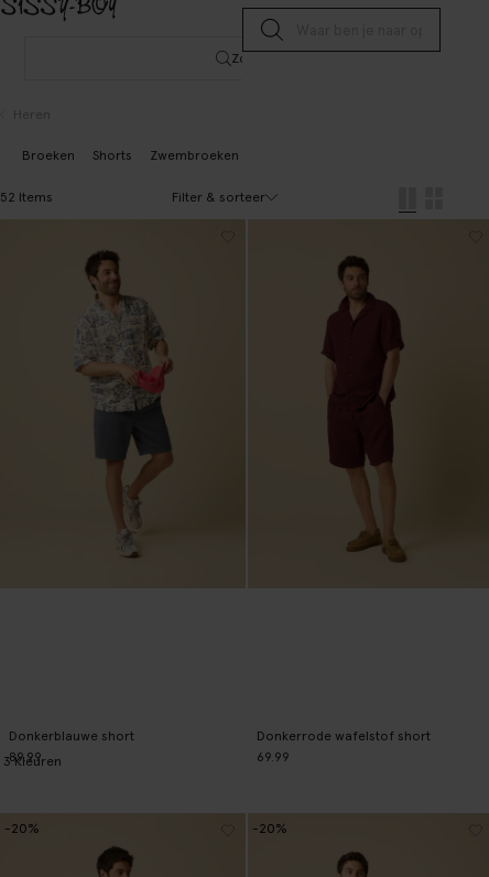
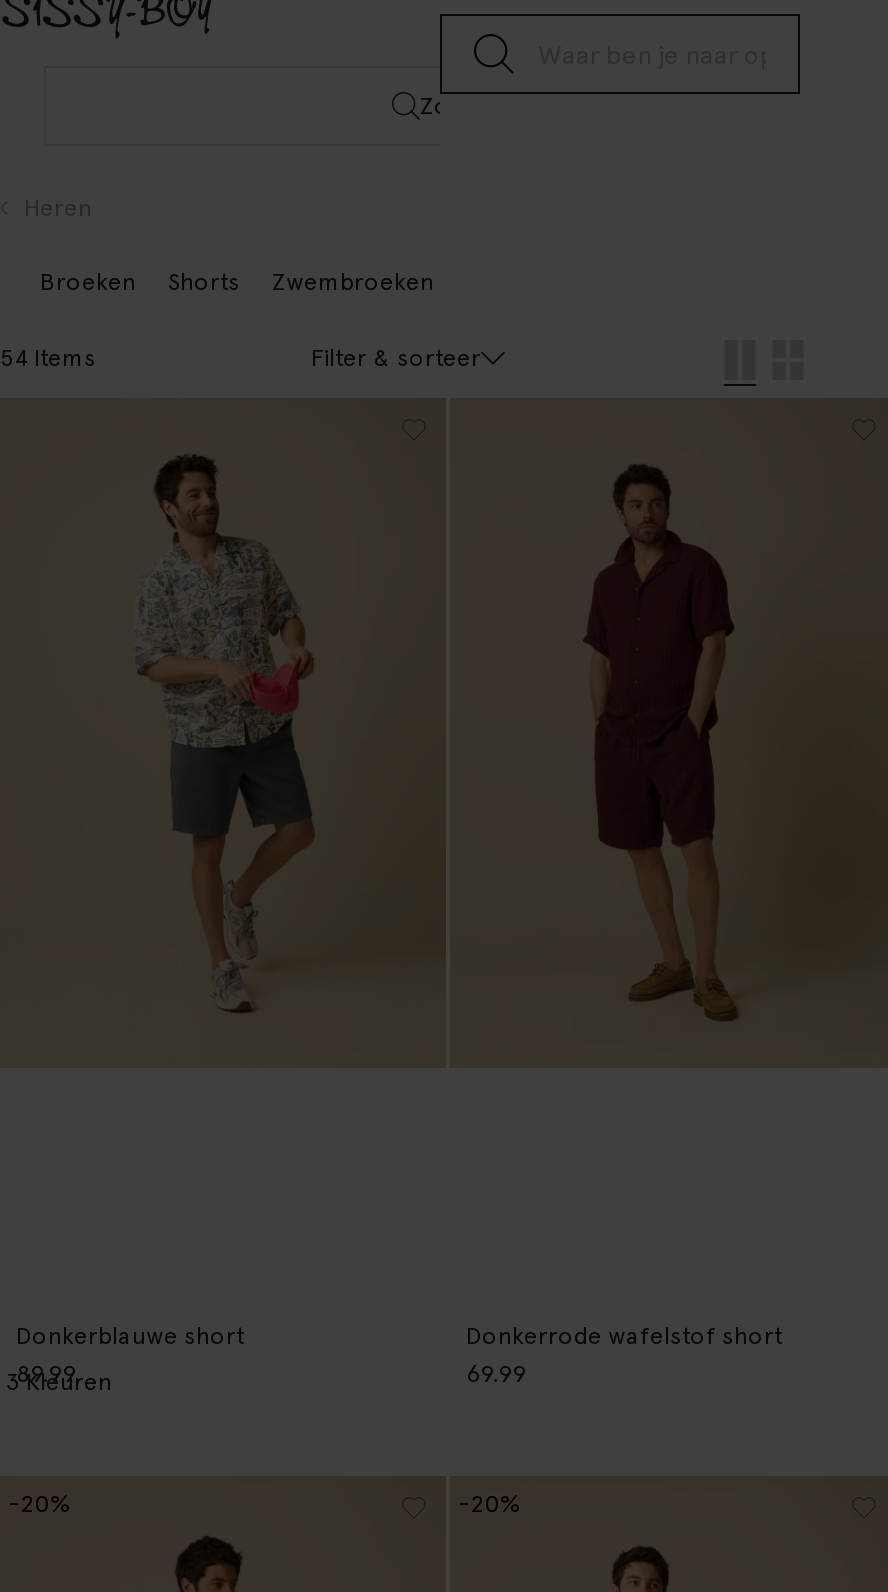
[0,190,53,205] 52 Items -> [0,344,96,372] 54 Items

